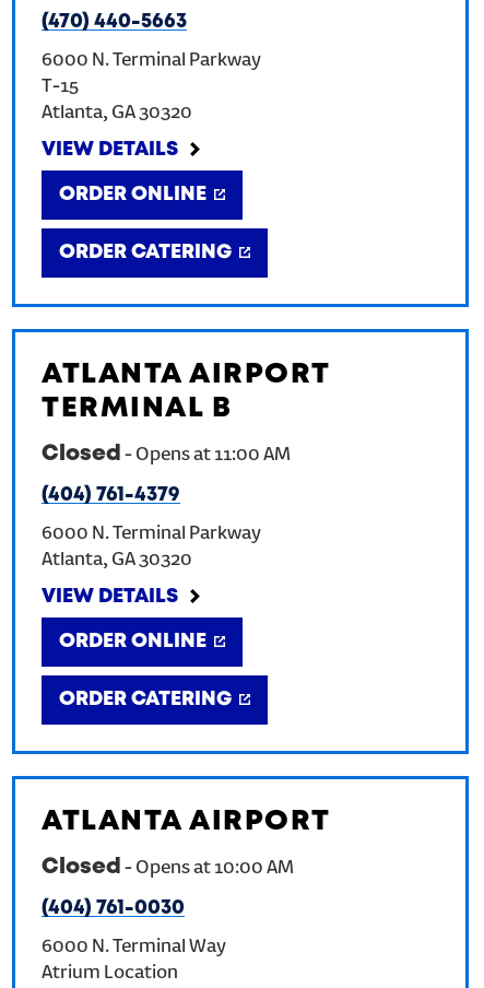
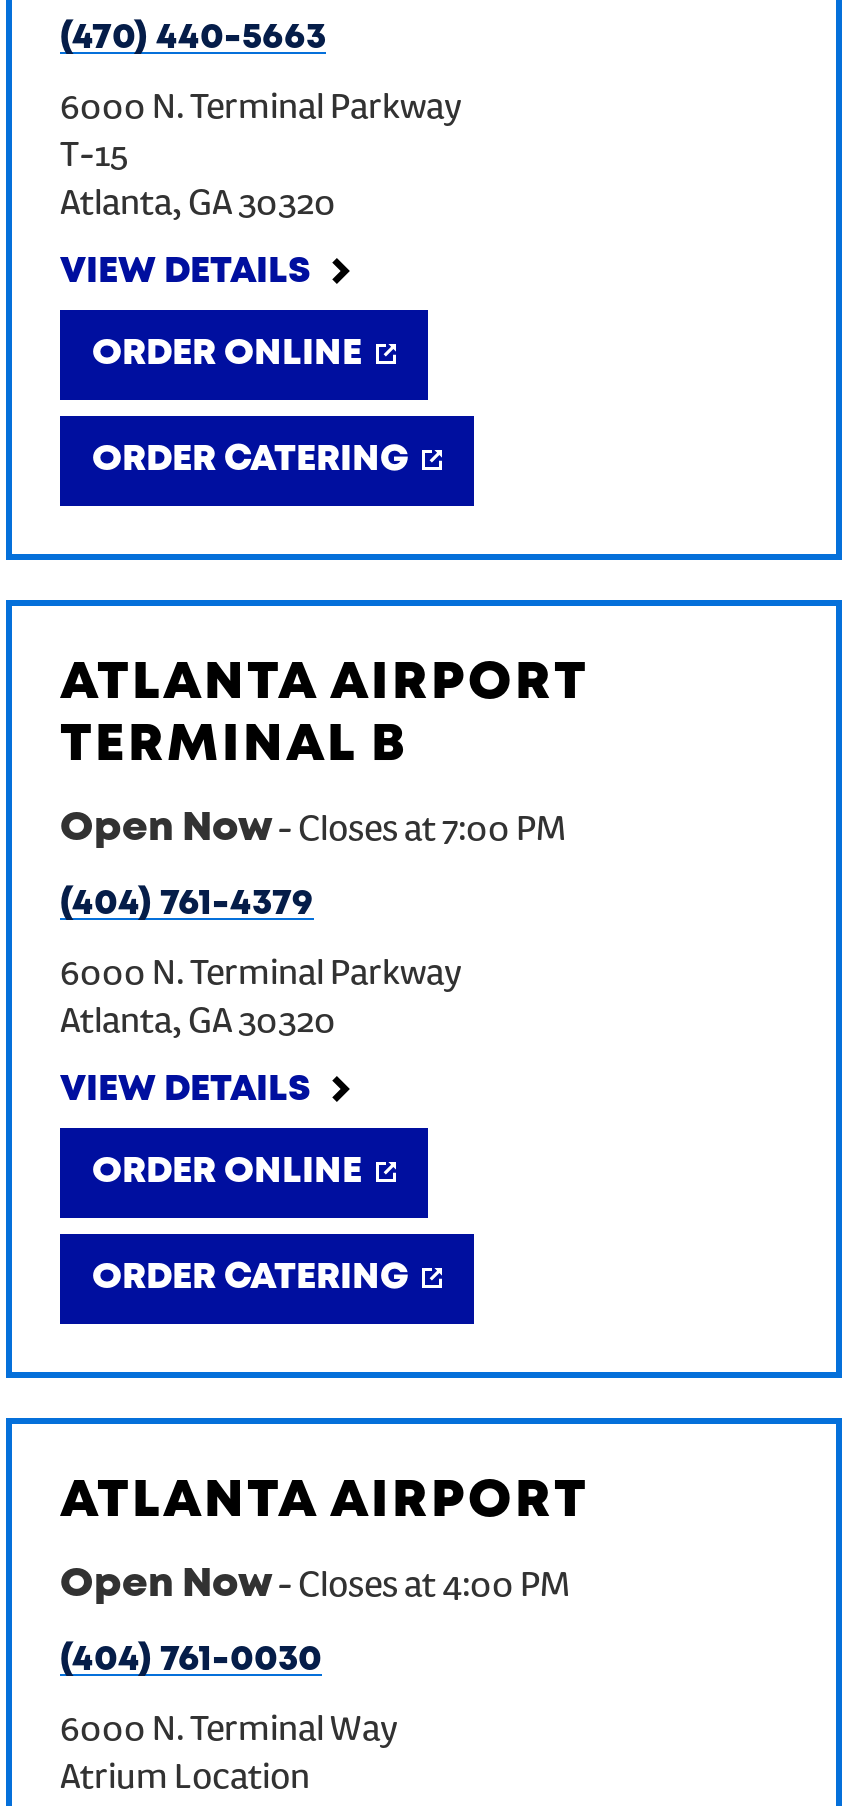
[42,444,291,467] Closed- Opens at 11:00 AM -> [60,810,566,852] Open Now- Closes at 7:00 PM
[42,857,294,880] Closed- Opens at 10:00 AM -> [60,1566,570,1608] Open Now- Closes at 4:00 PM

